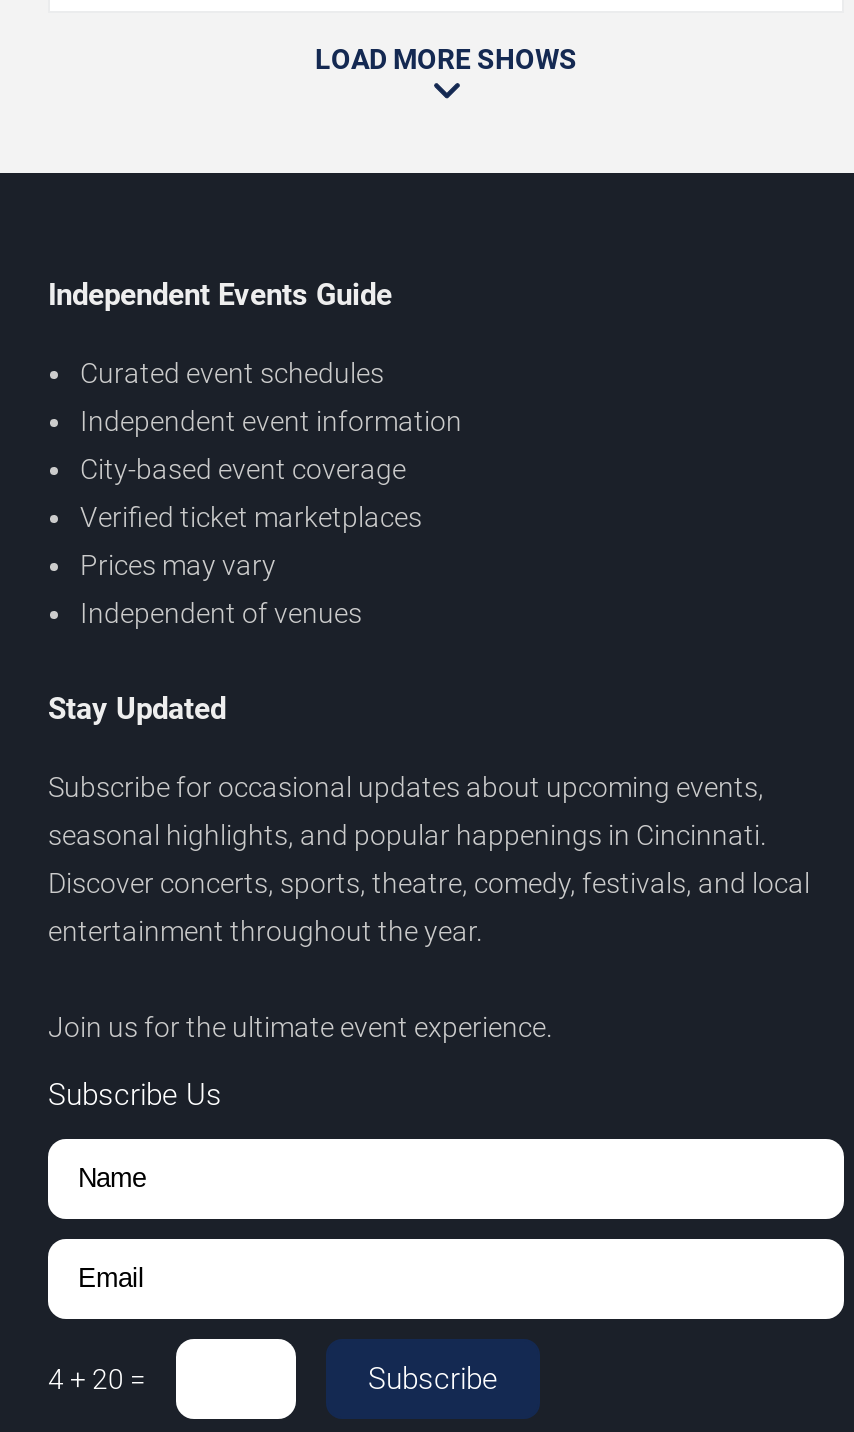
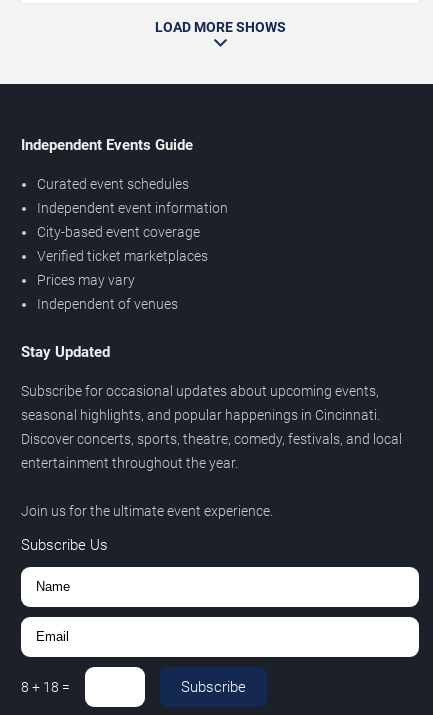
[48,1362,146,1394] 4 + 20 = -> [21,679,70,695] 8 + 18 =

